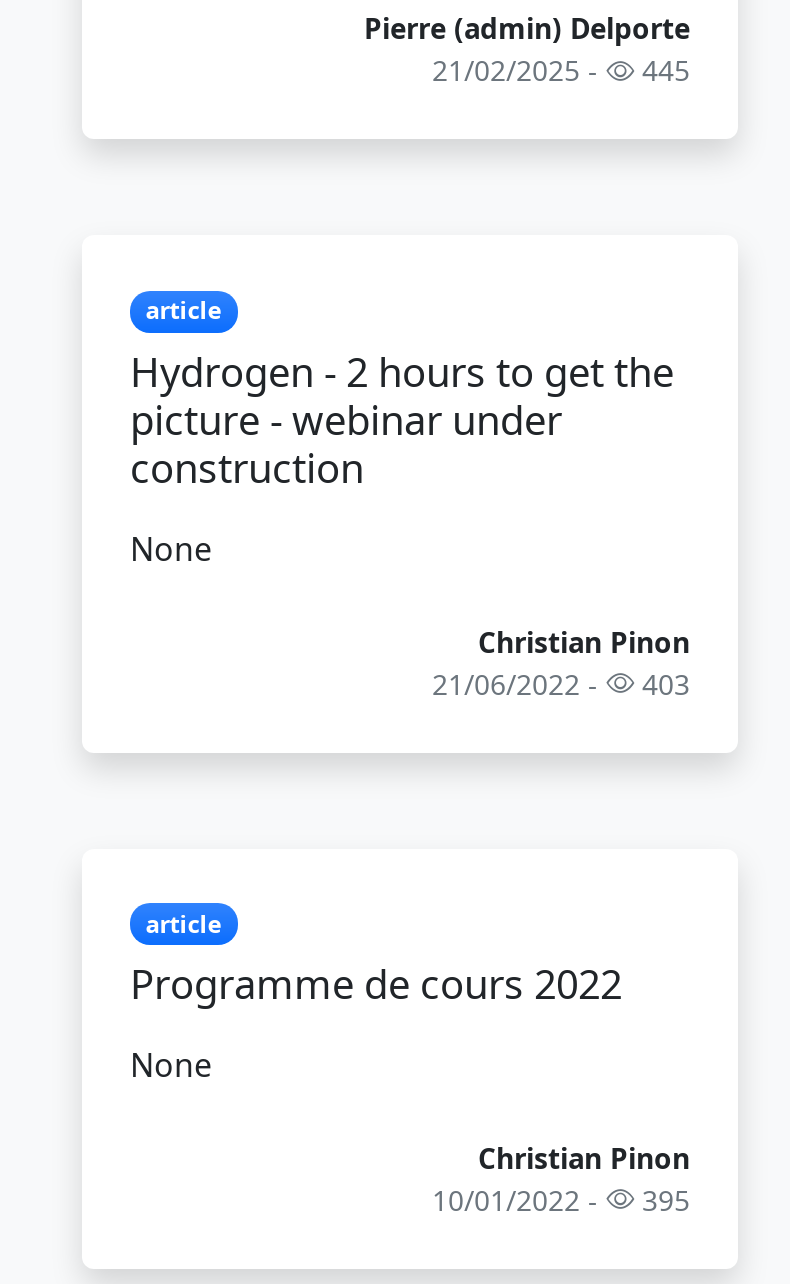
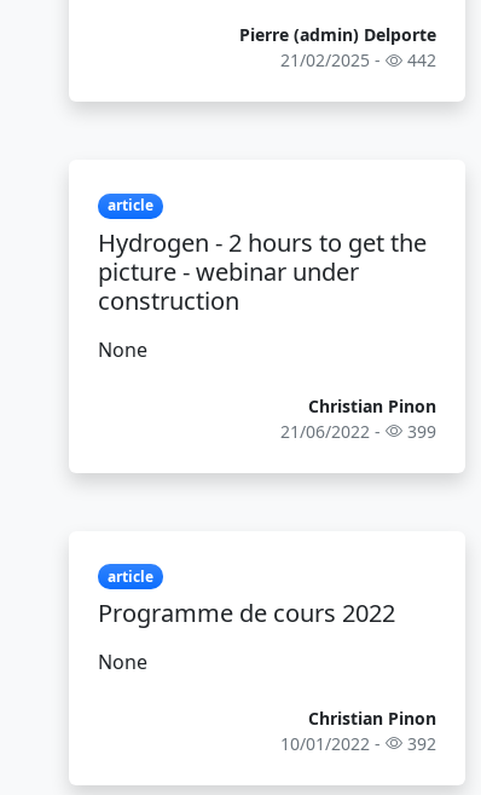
[432,52,690,90] 21/02/2025 - 445 -> [280,49,436,72] 21/02/2025 - 442
[432,664,690,702] 21/06/2022 - 403 -> [280,419,436,442] 21/06/2022 - 399
[432,1180,690,1218] 10/01/2022 - 395 -> [280,732,436,755] 10/01/2022 - 392

